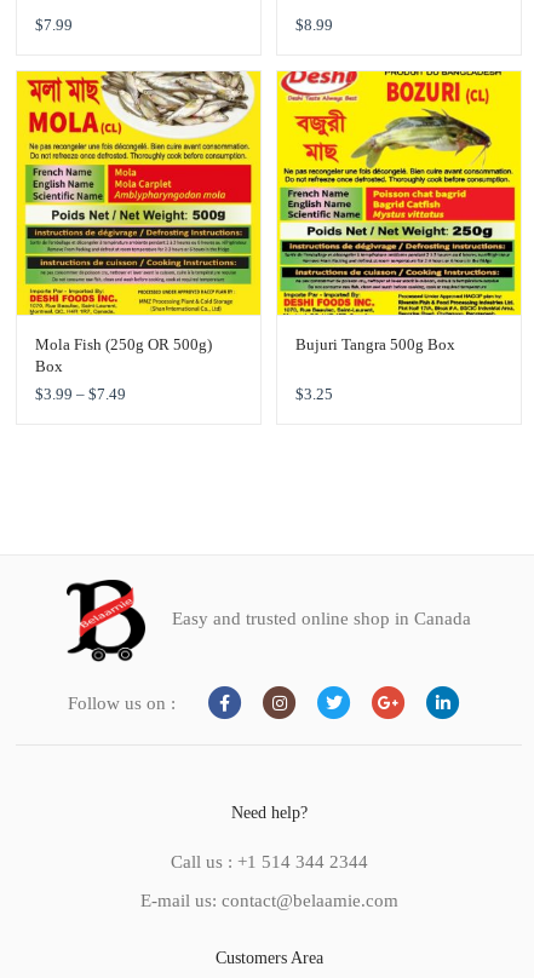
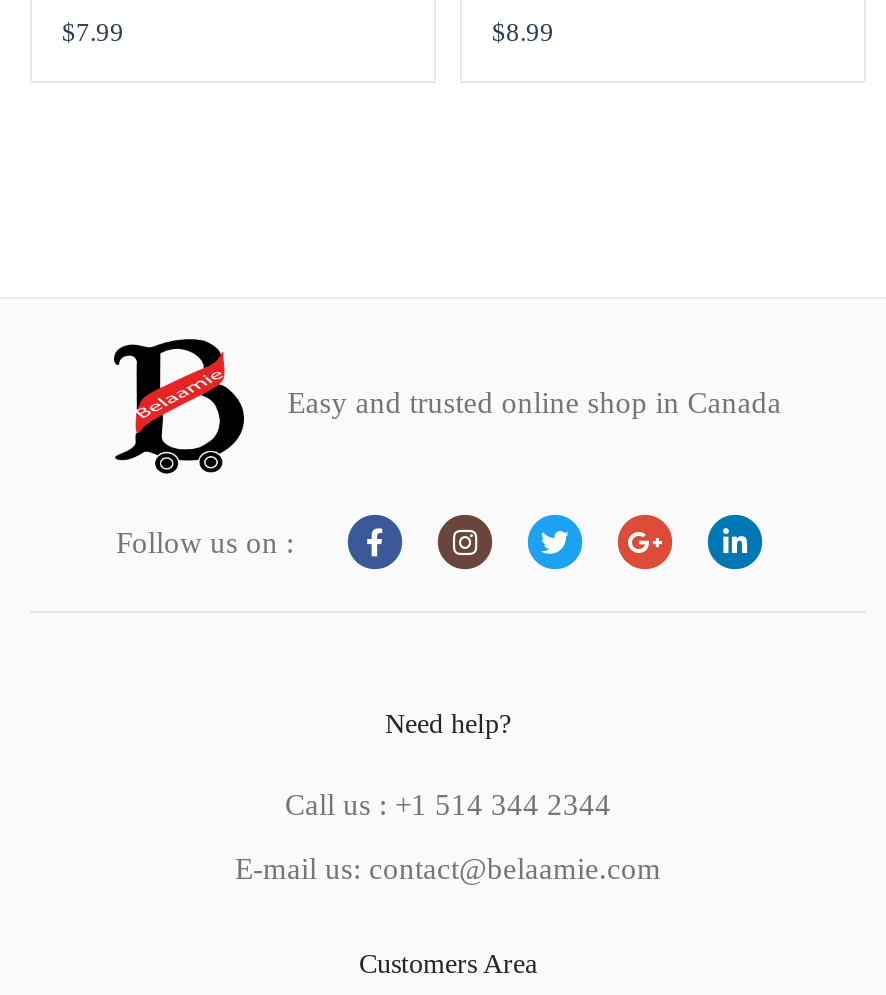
[16,70,262,403] [image] | Mola Fish (250g OR 500g) | Box | $3.99 – $7.49 -> none
[276,70,522,403] [image] | Bujuri Tangra 500g Box | $3.25 -> none

